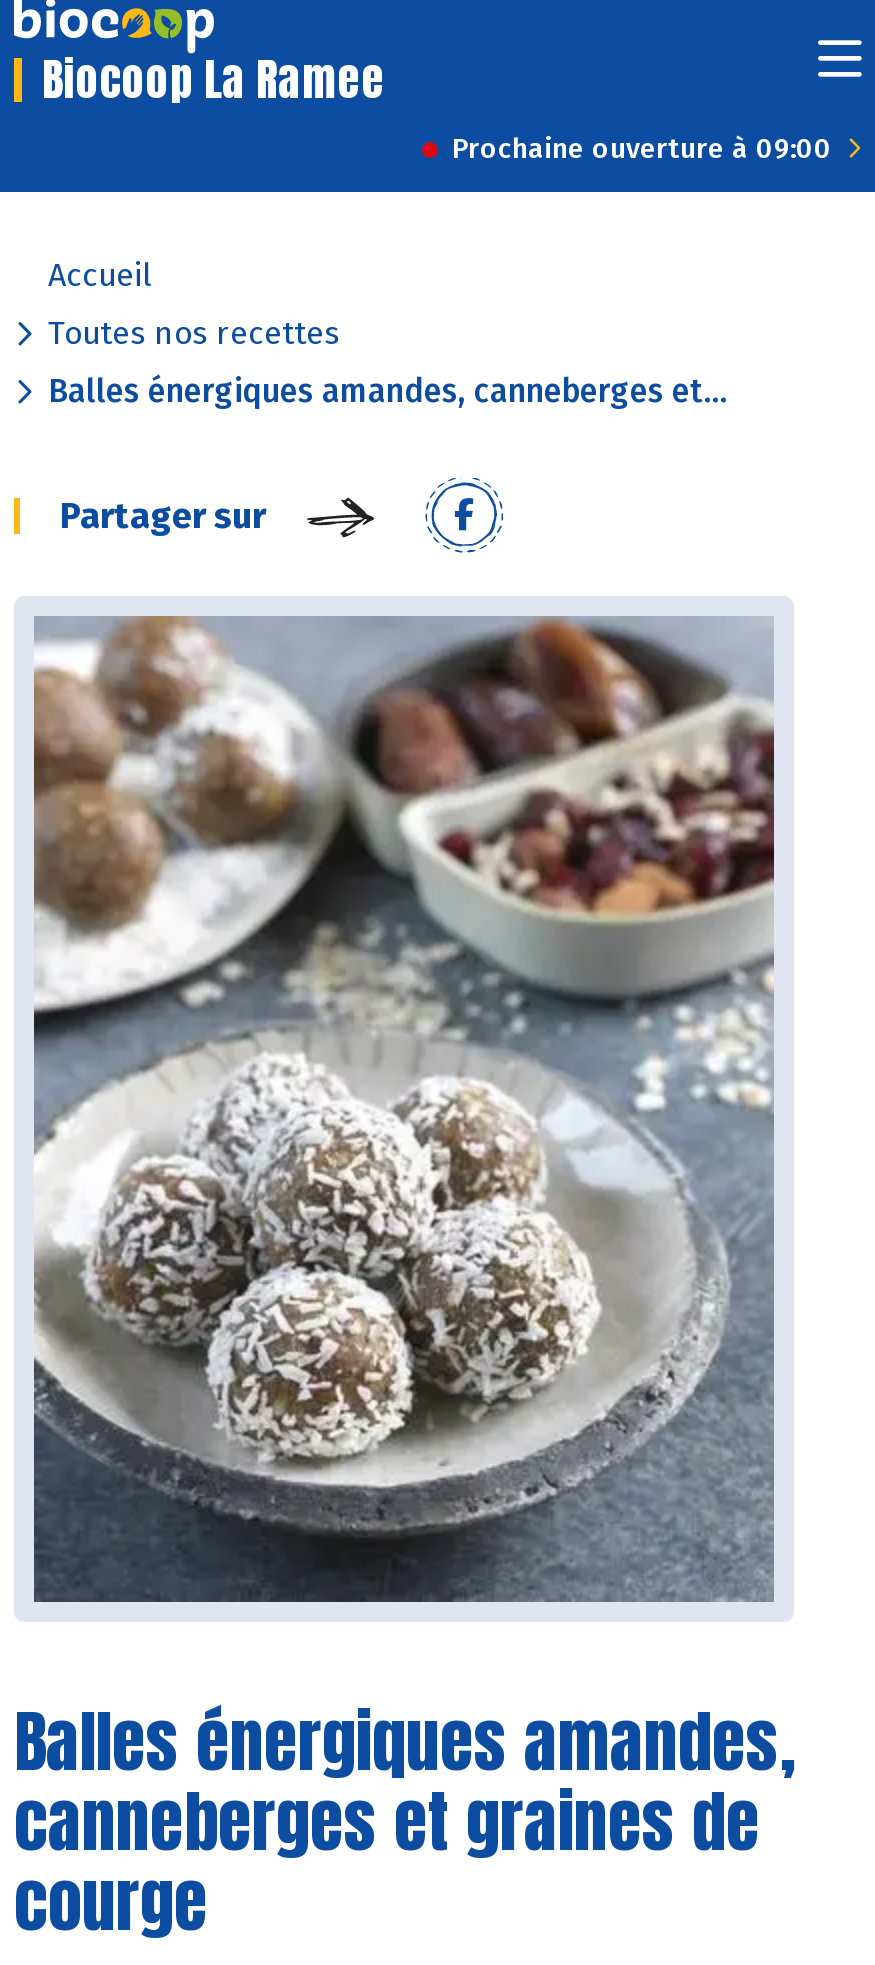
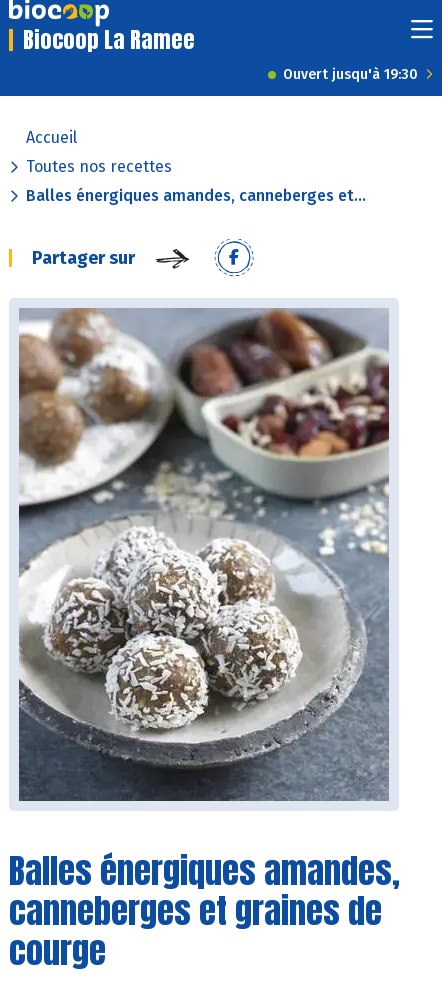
[452,132,832,166] Prochaine ouverture à 09:00 -> [283,66,418,83] Ouvert jusqu'à 19:30

